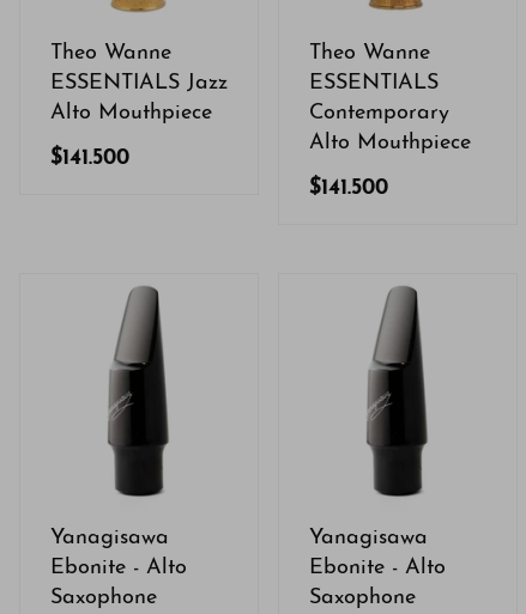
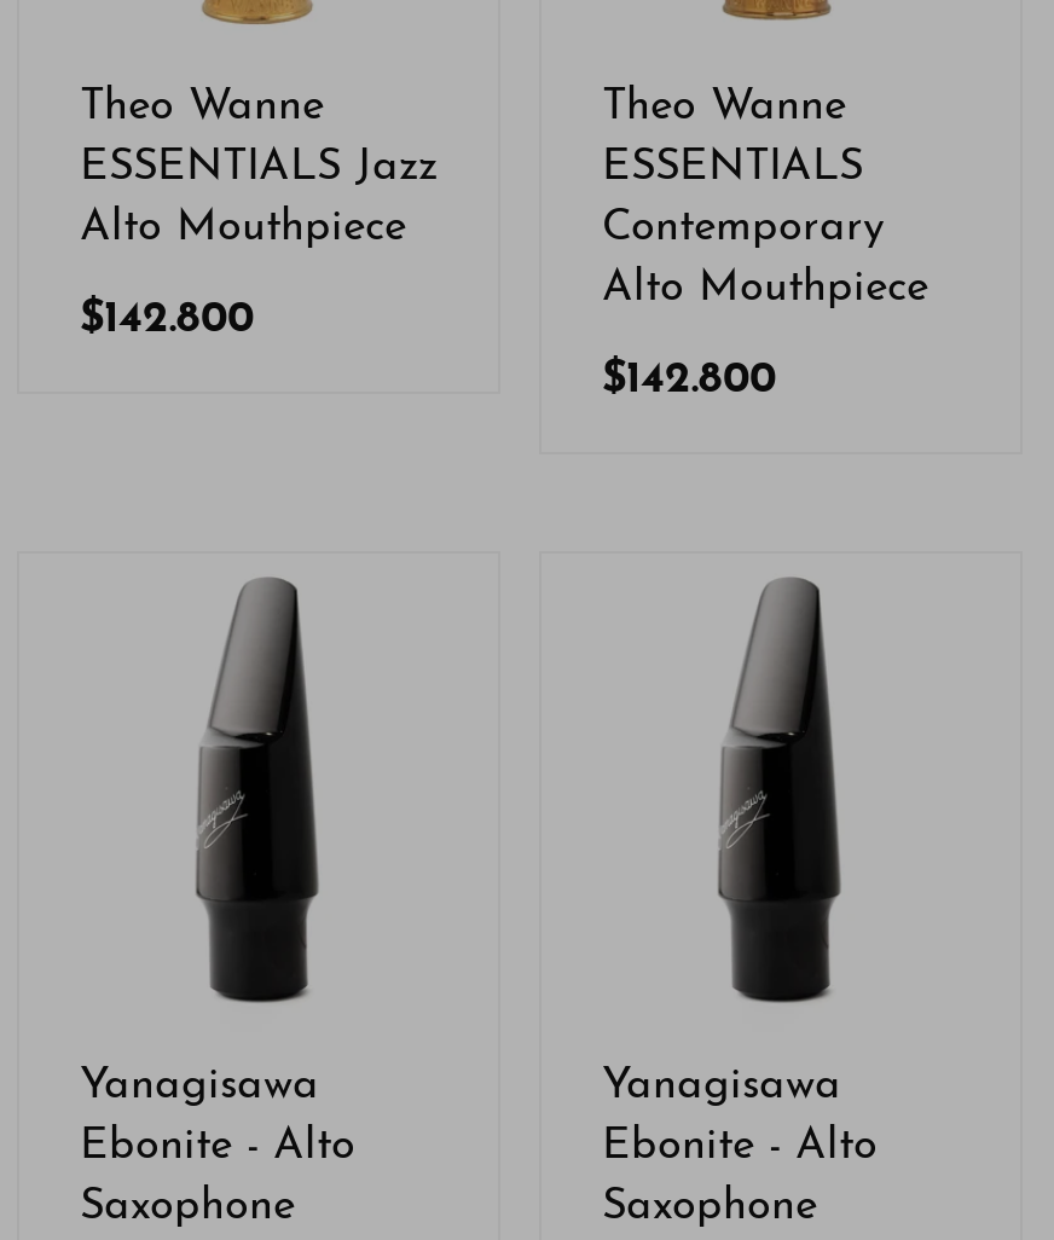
[50,147,129,170] $141.500 -> [80,297,254,343] $142.800
[309,177,388,200] $141.500 -> [602,358,776,404] $142.800

